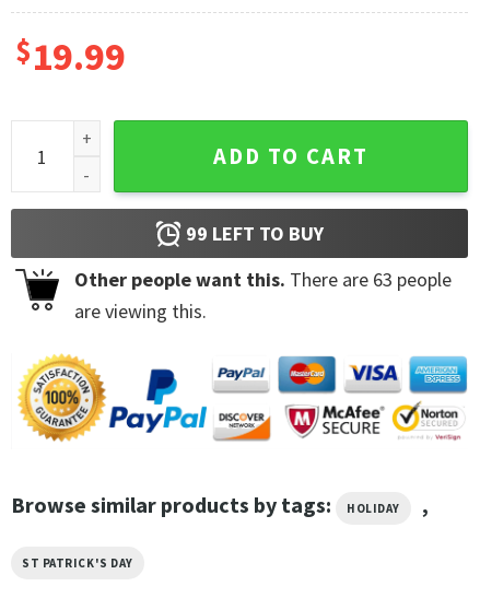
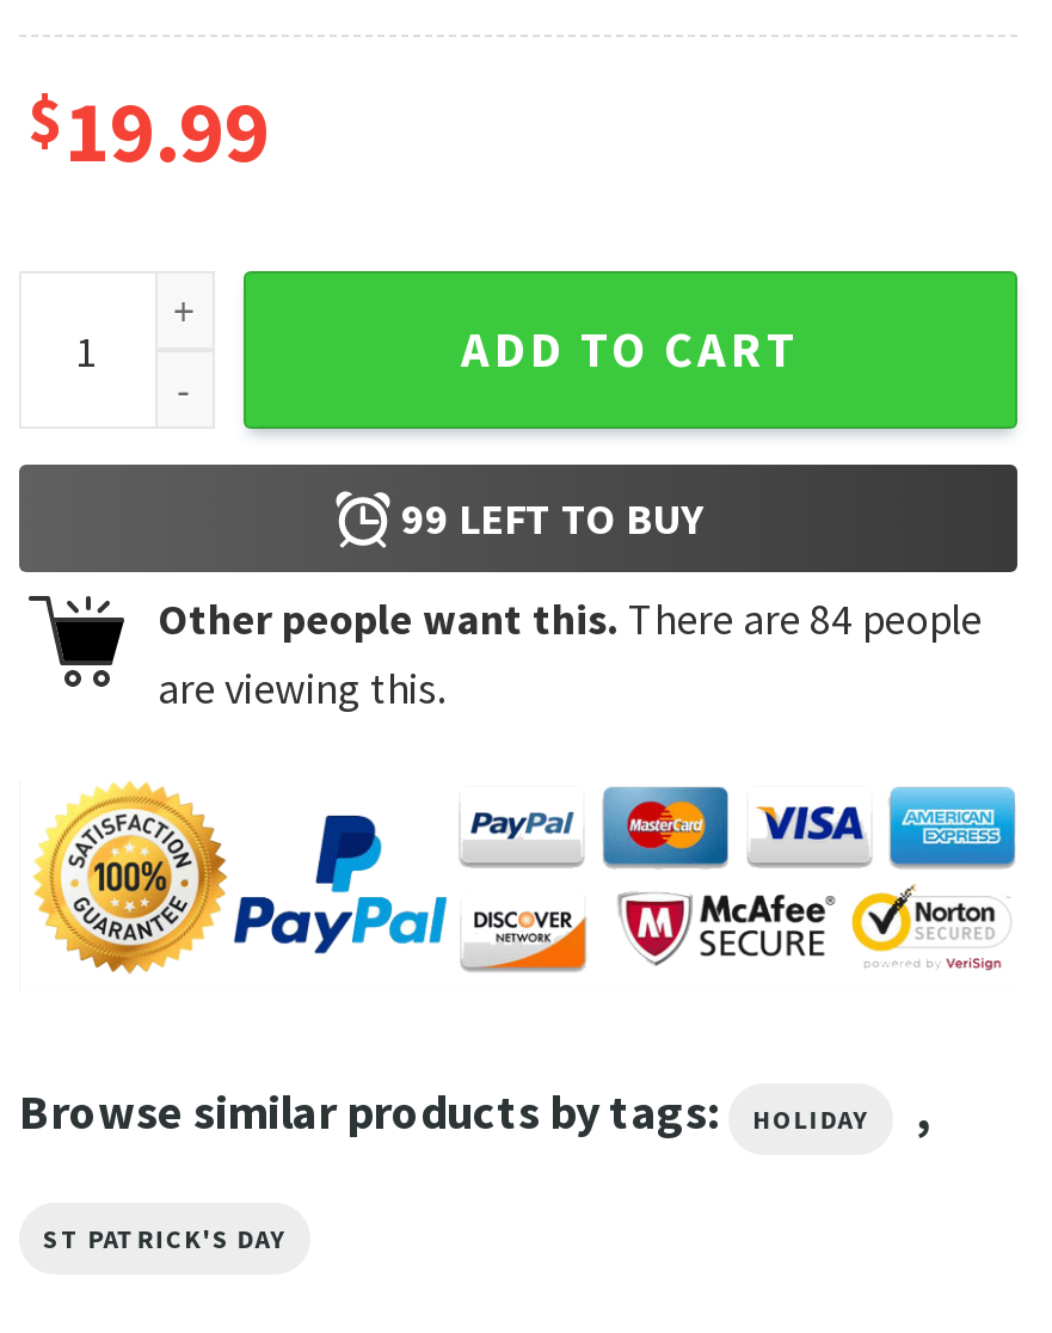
[74,267,452,292] Other people want this. There are 63 people -> [158,592,982,647] Other people want this. There are 84 people

